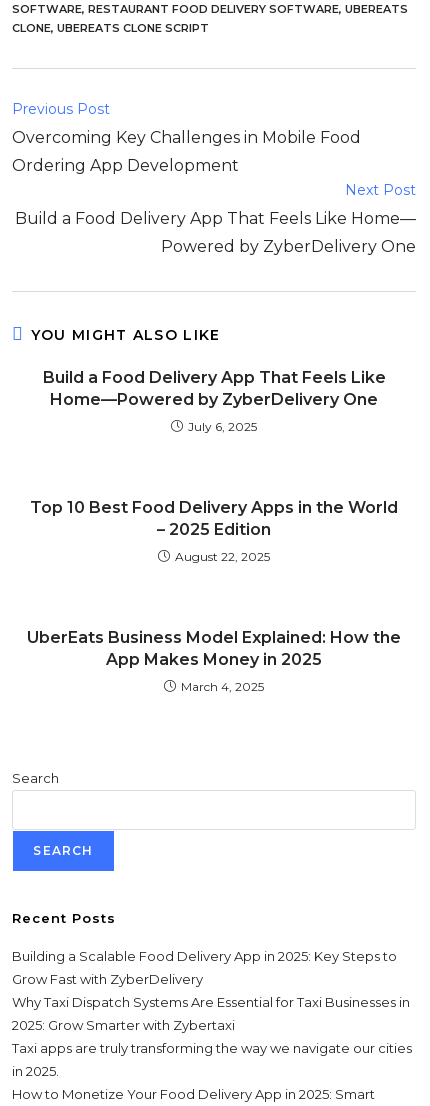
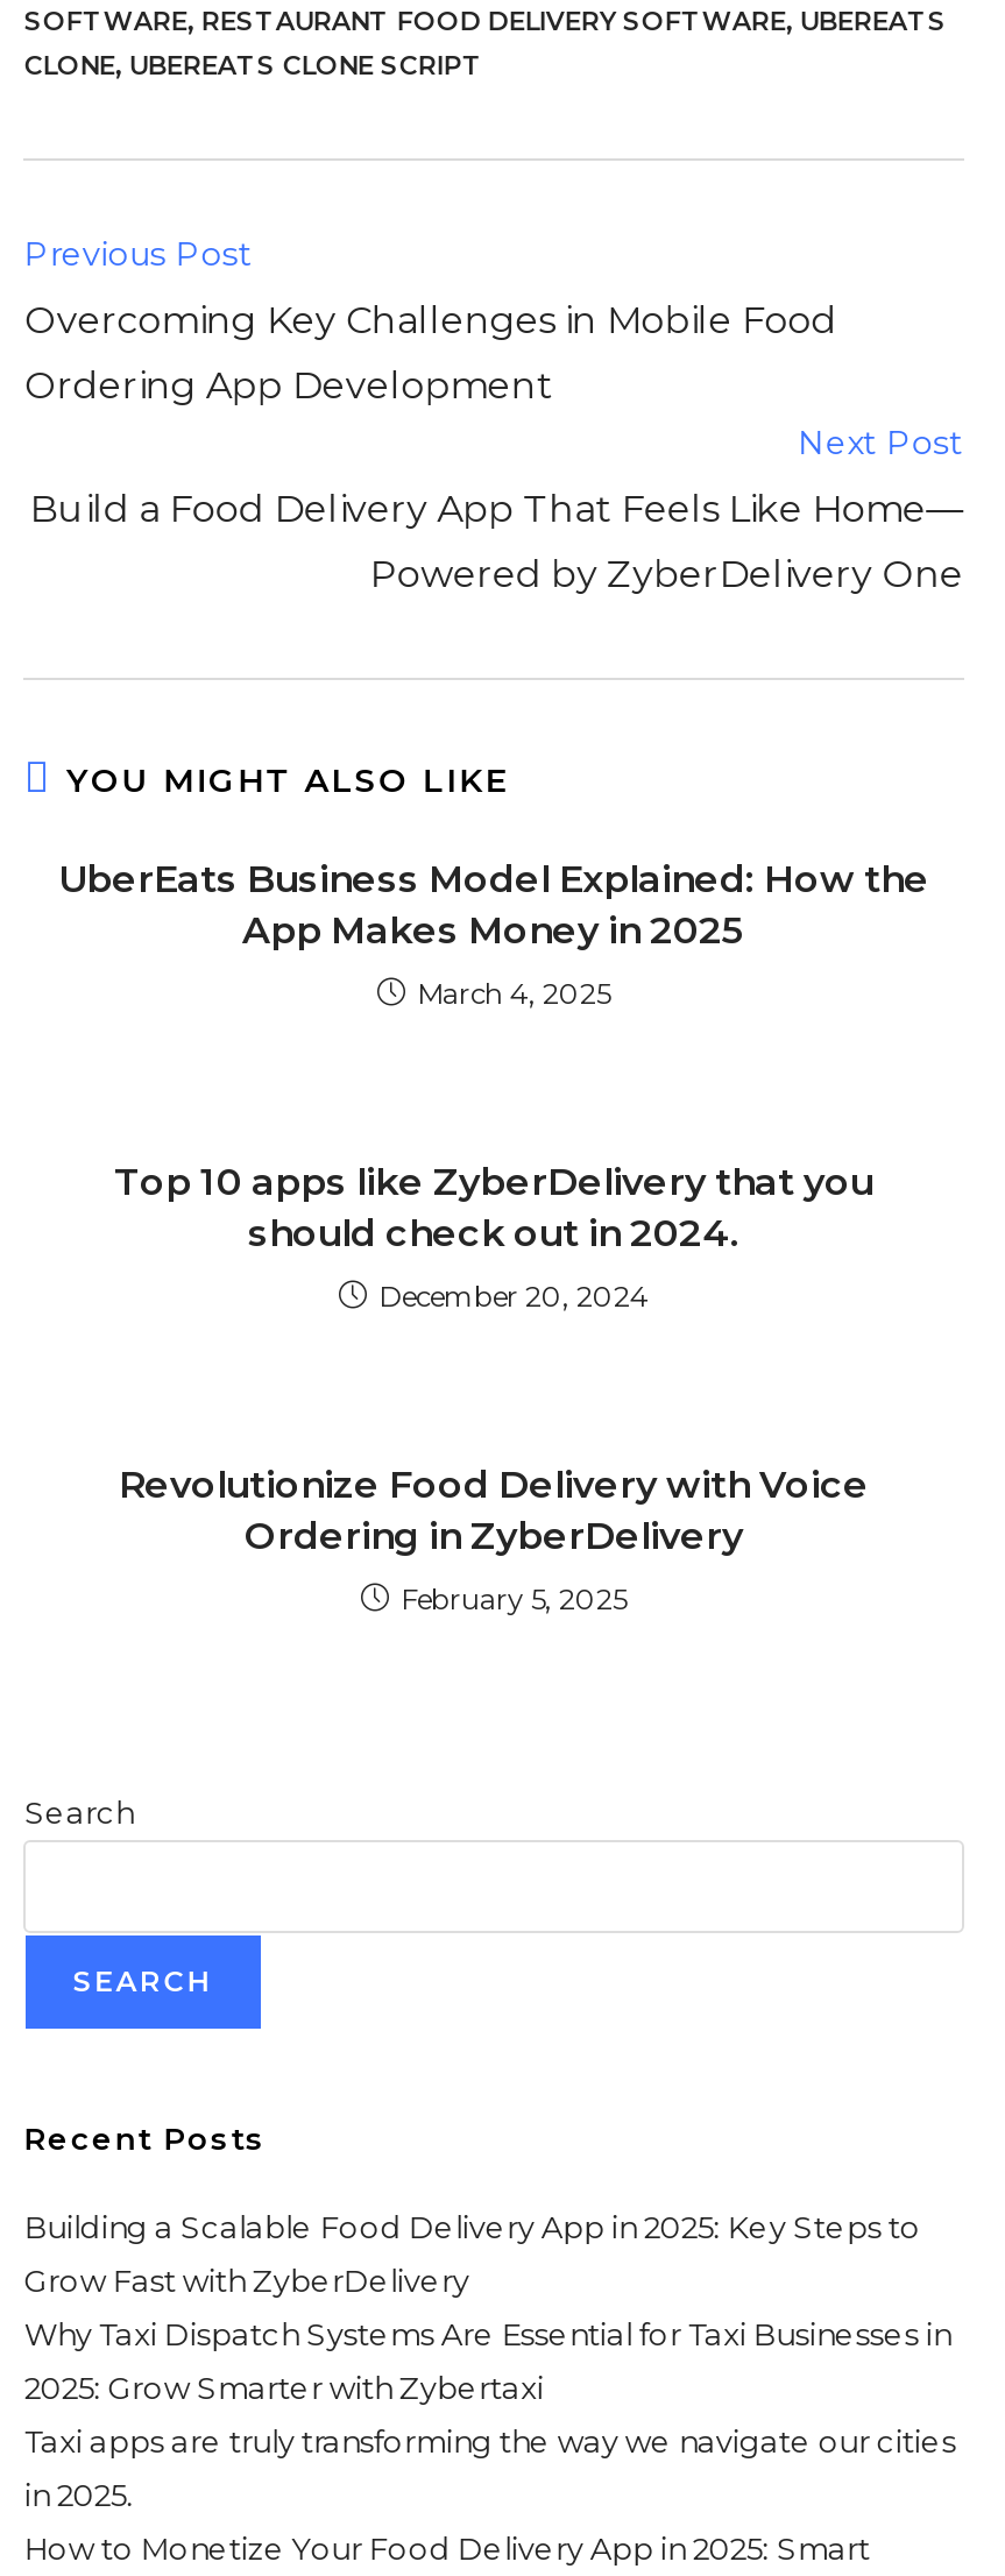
[42,368,385,434] Build a Food Delivery App That Feels Like | Home—Powered by ZyberDelivery One | July 6, 2025 -> none
[30,498,398,564] Top 10 Best Food Delivery Apps in the World | – 2025 Edition | August 22, 2025 -> none
moved [27,628,401,694] -> [58,858,929,1011]: UberEats Business Model Explained: How the | App Makes Money in 2025 | March 4, 2025
none -> [114,1160,873,1314] Top 10 apps like ZyberDelivery that you | should check out in 2024. | December 20, 2024
none -> [119,1463,869,1617] Revolutionize Food Delivery with Voice | Ordering in ZyberDelivery | February 5, 2025

